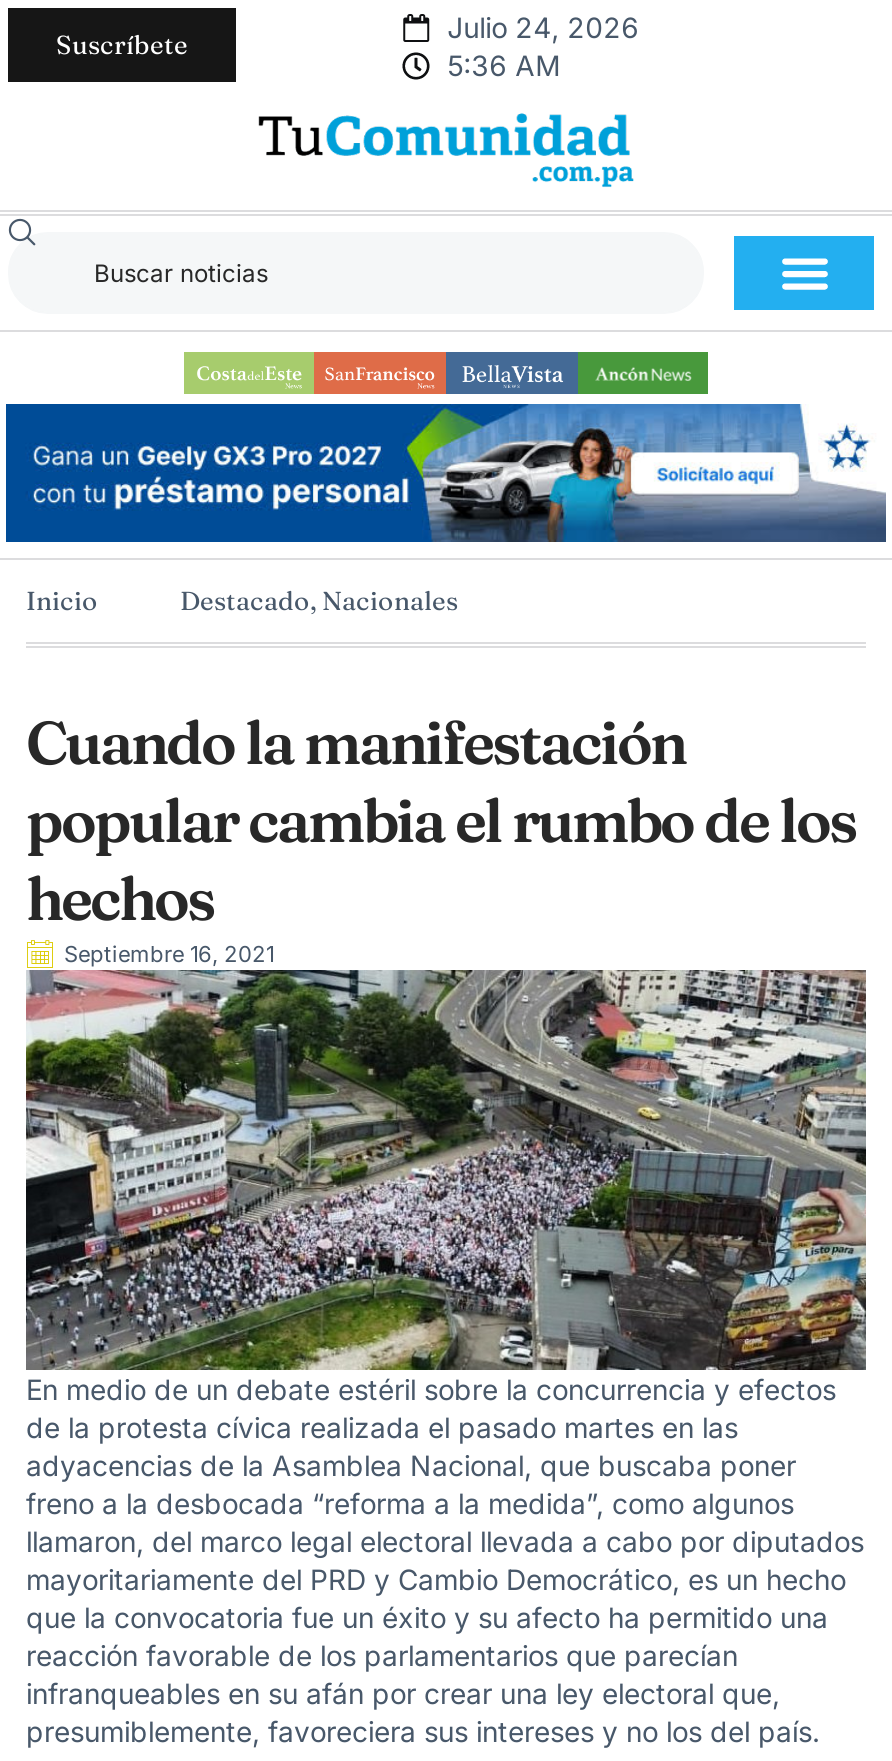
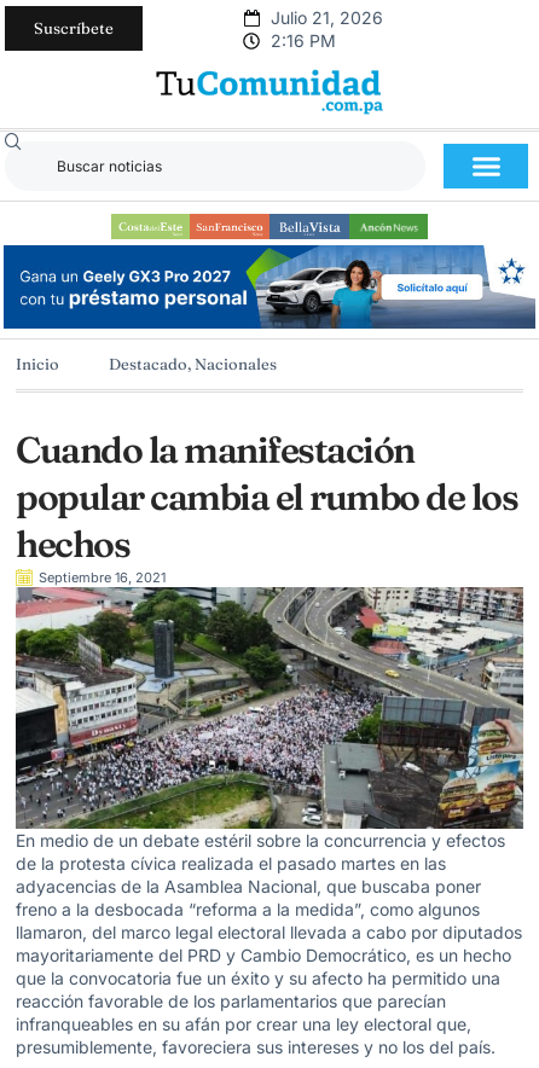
[447,10,639,82] Julio 24, 2026 | 5:36 AM -> [270,7,383,51] Julio 21, 2026 | 2:16 PM

